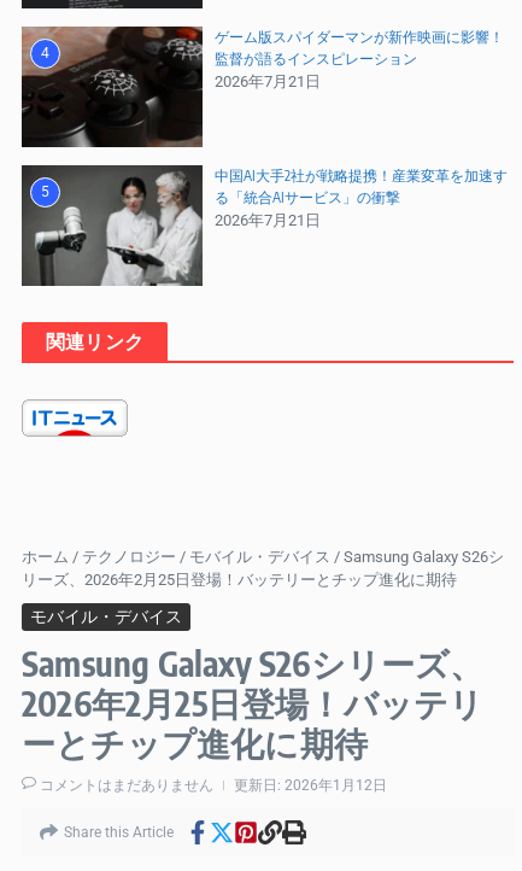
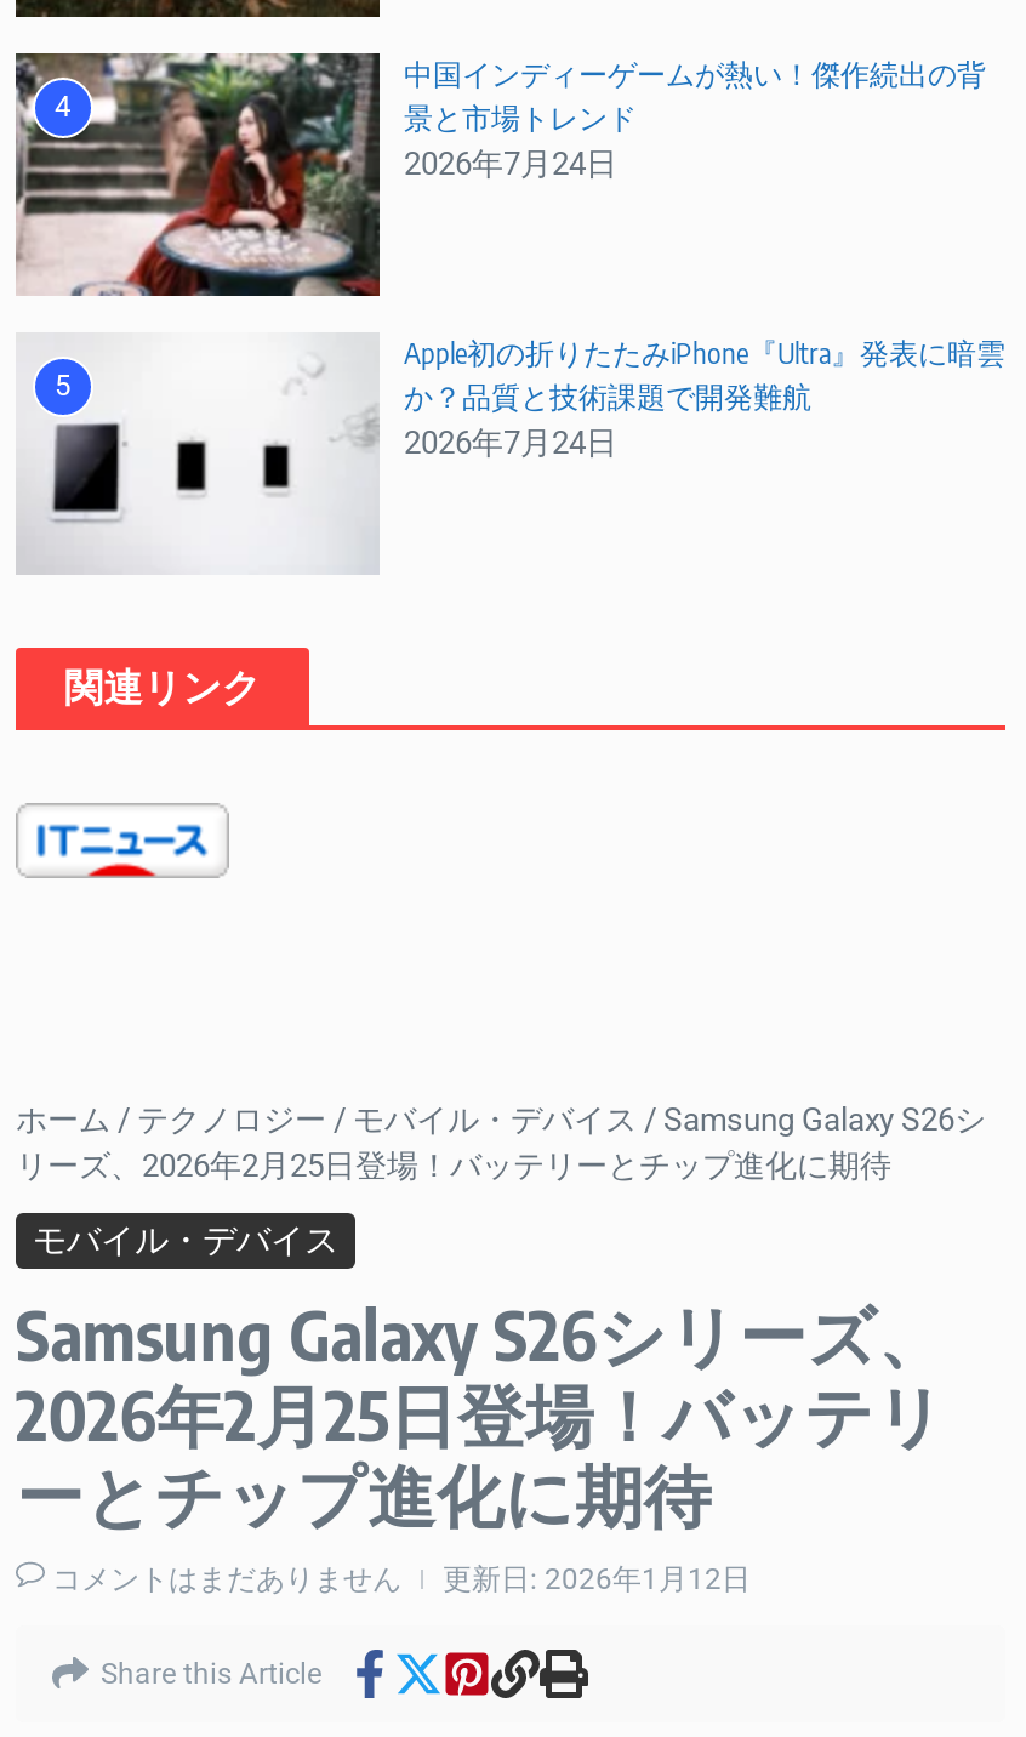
[20,25,504,148] [image] | ゲーム版スパイダーマンが新作映画に影響！ | 監督が語るインスピレーション | 2026年7月21日 -> [13,51,986,298] [image] | 中国インディーゲームが熱い！傑作続出の背 | 景と市場トレンド | 2026年7月24日
[20,164,508,287] [image] | 中国AI大手2社が戦略提携！産業変革を加速す | る「統合AIサービス」の衝撃 | 2026年7月21日 -> [16,332,1005,575] [image] | Apple初の折りたたみiPhone『Ultra』発表に暗雲 | か？品質と技術課題で開発難航 | 2026年7月24日

